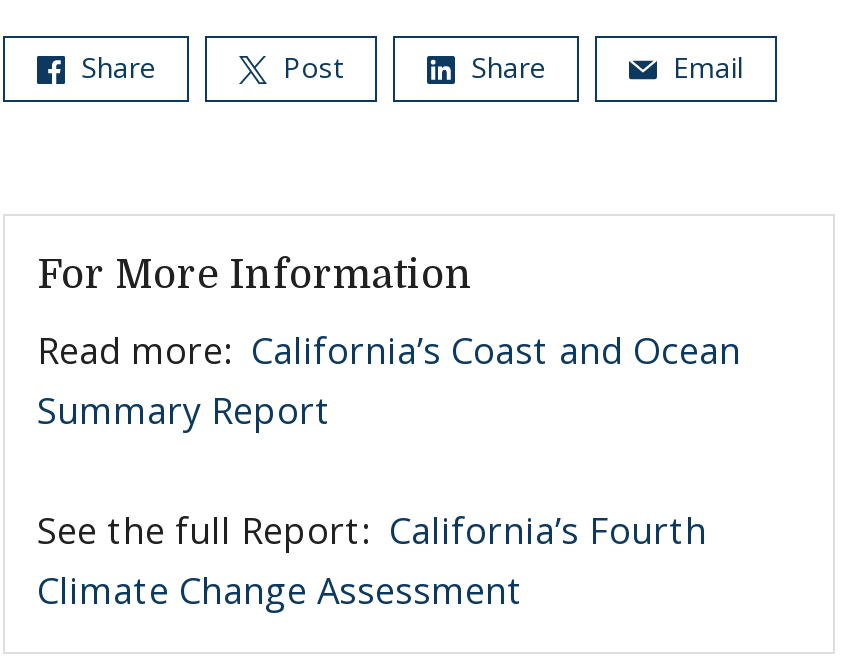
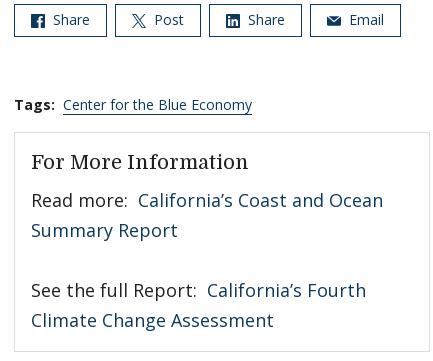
none -> [14,95,252,114] Tags: Center for the Blue Economy

